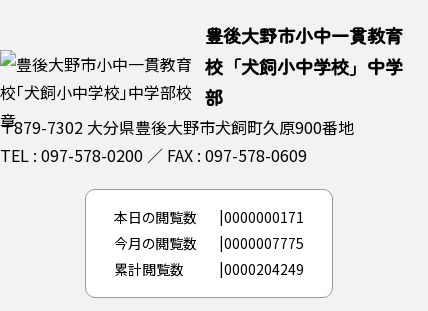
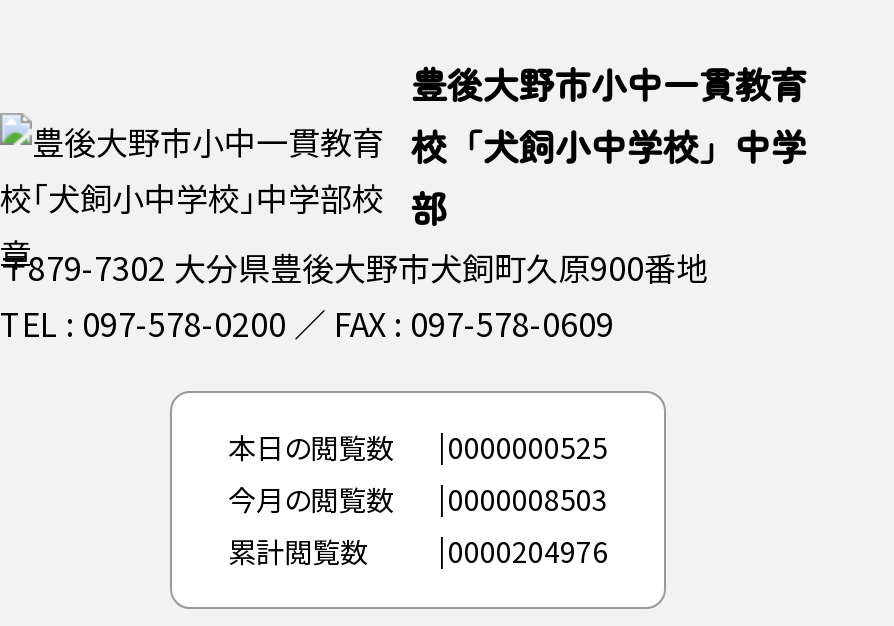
[114,207,304,227] 本日の閲覧数 0000000171 -> [228,427,608,467] 本日の閲覧数 0000000525
[114,233,304,253] 今月の閲覧数 0000007775 -> [228,479,608,519] 今月の閲覧数 0000008503
[114,259,304,279] 累計閲覧数 0000204249 -> [228,531,608,571] 累計閲覧数 0000204976

